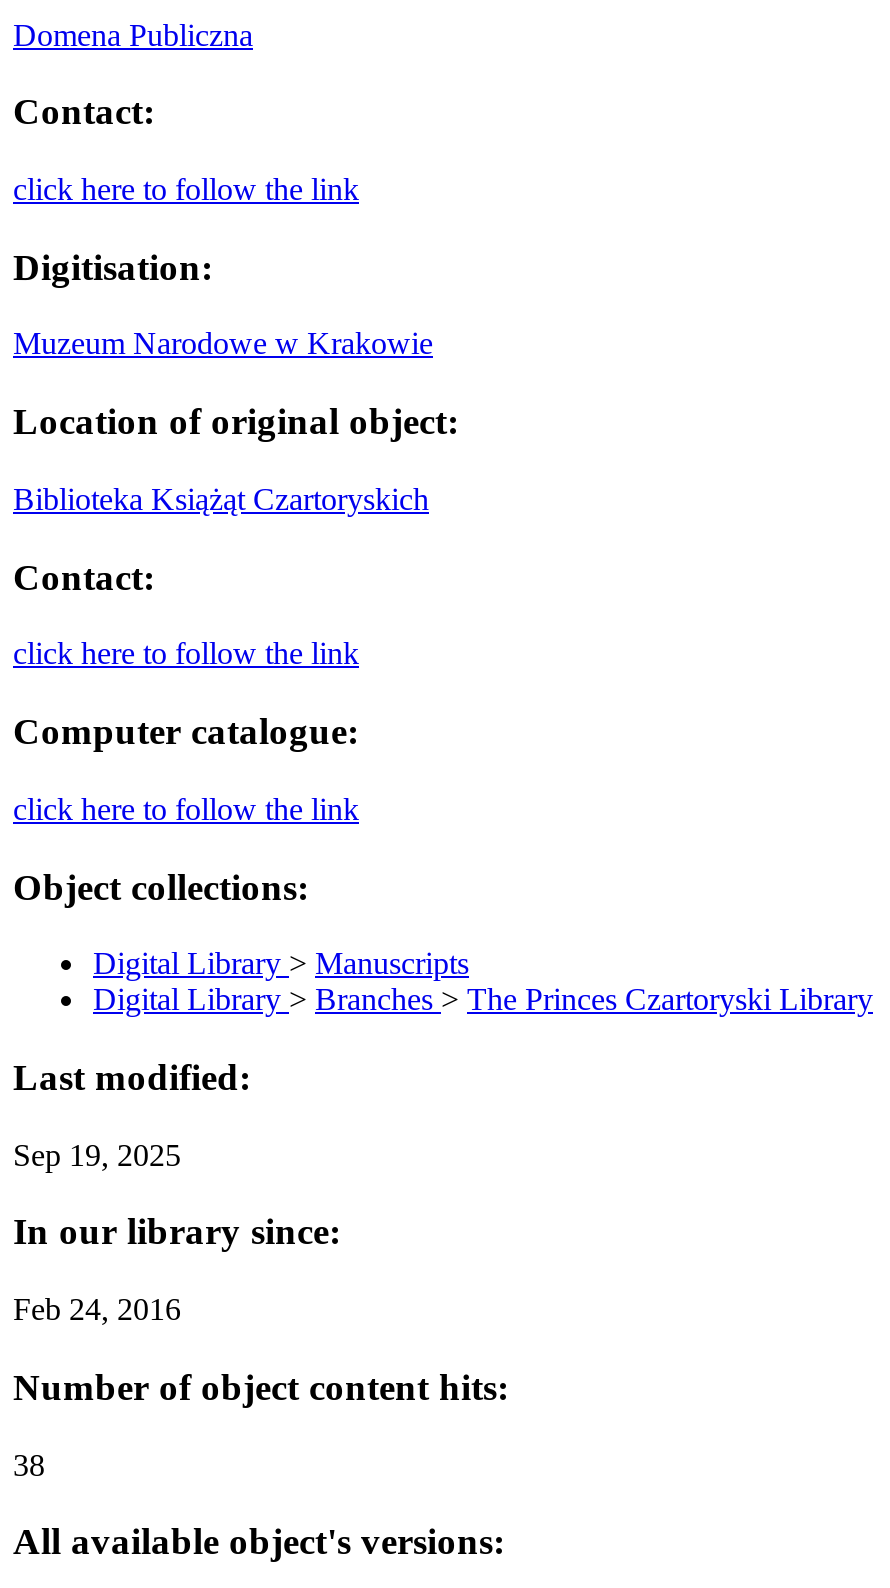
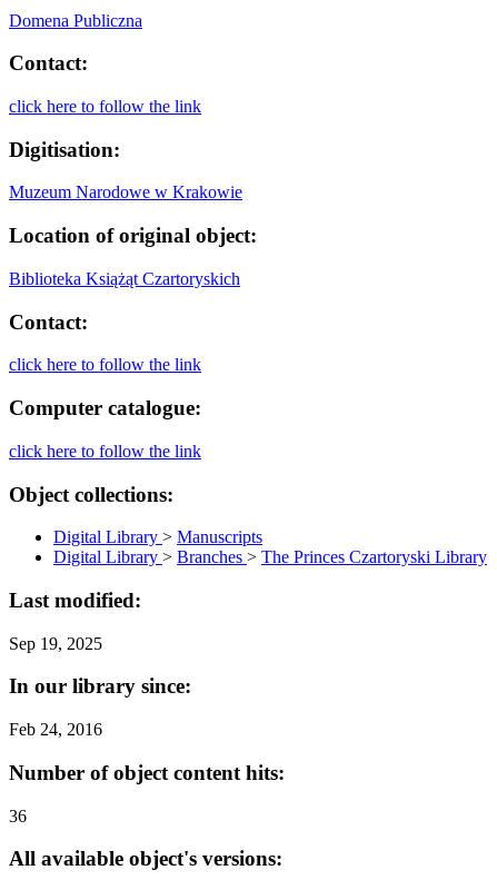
[13,1447,45,1481] 38 -> [9,806,27,825] 36

